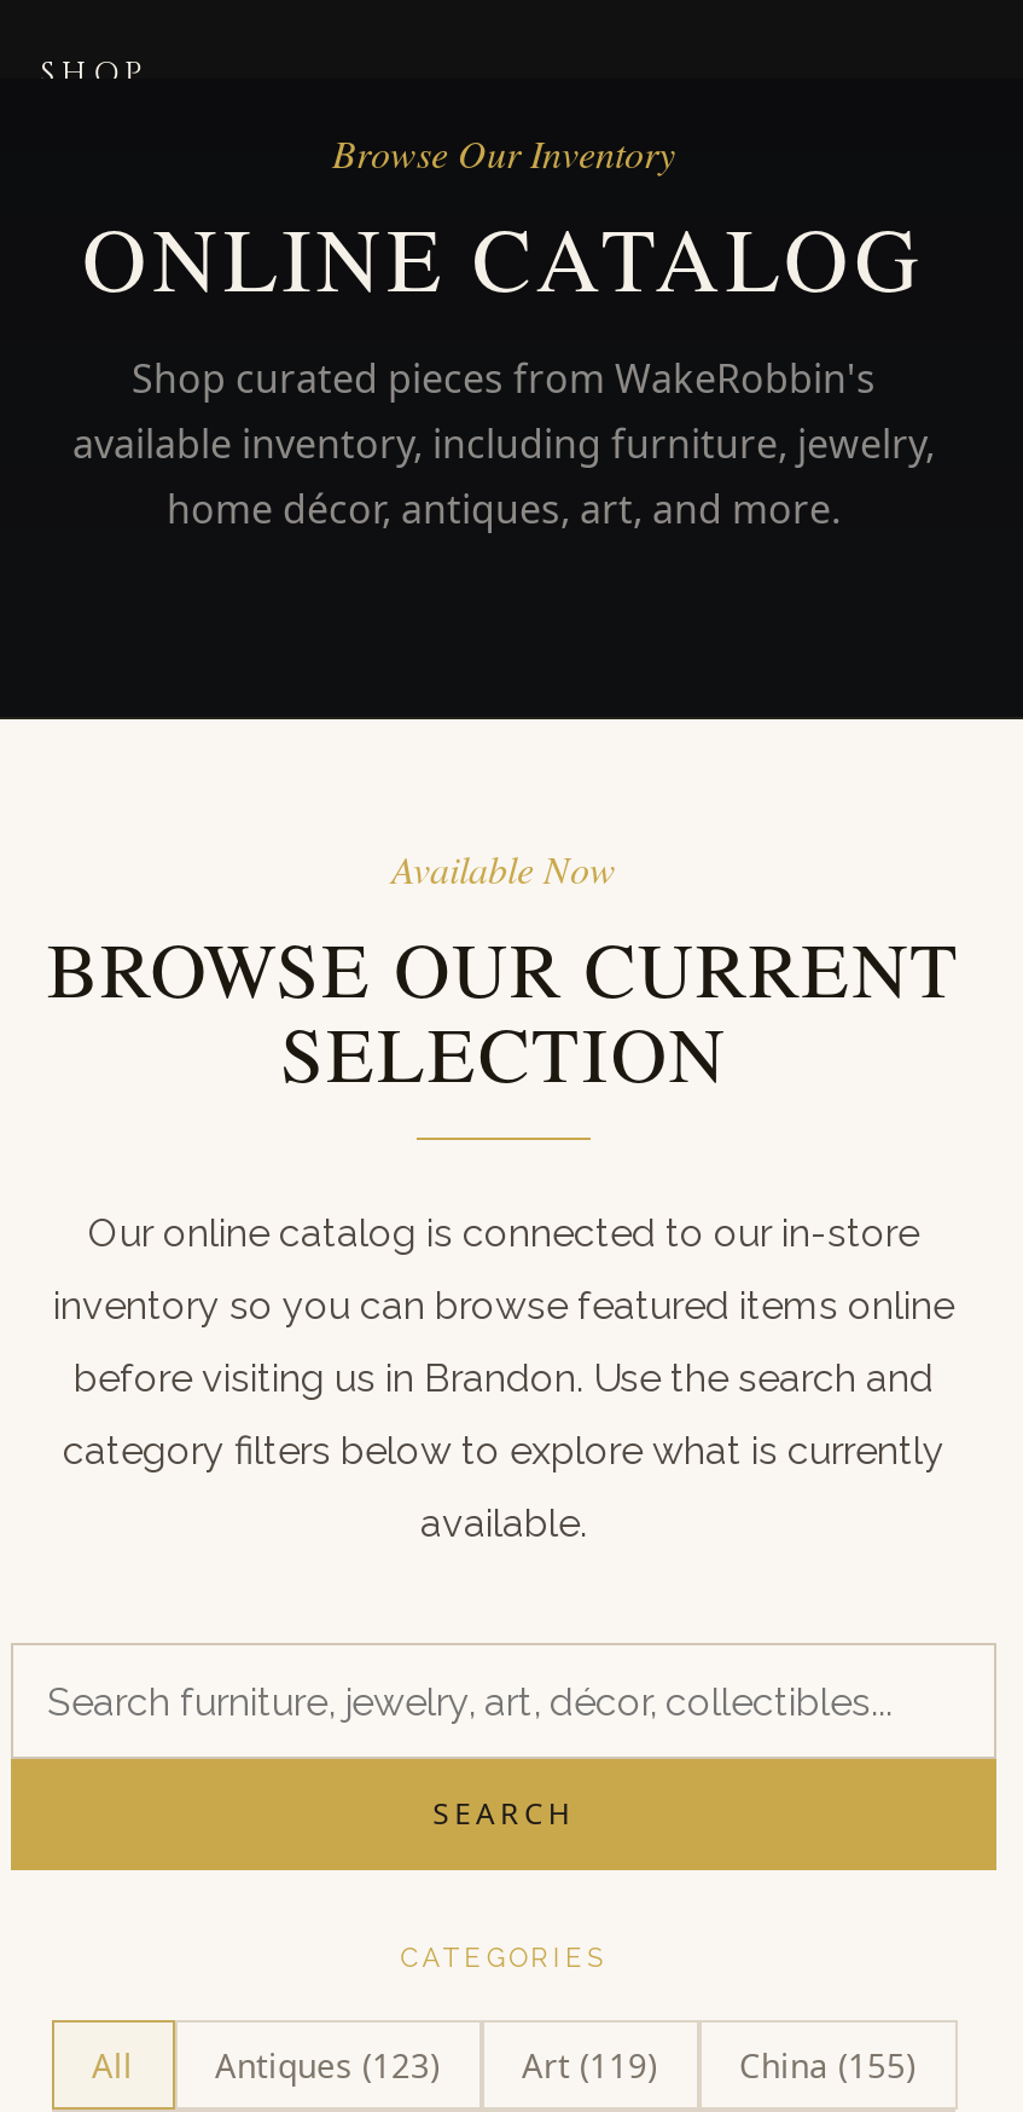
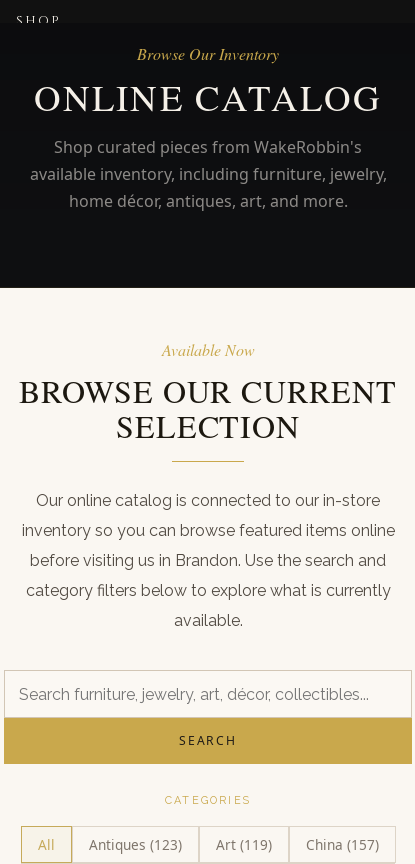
[92,2042,916,2088] All Antiques (123) Art (119) China (155) -> [37,835,378,854] All Antiques (123) Art (119) China (157)

